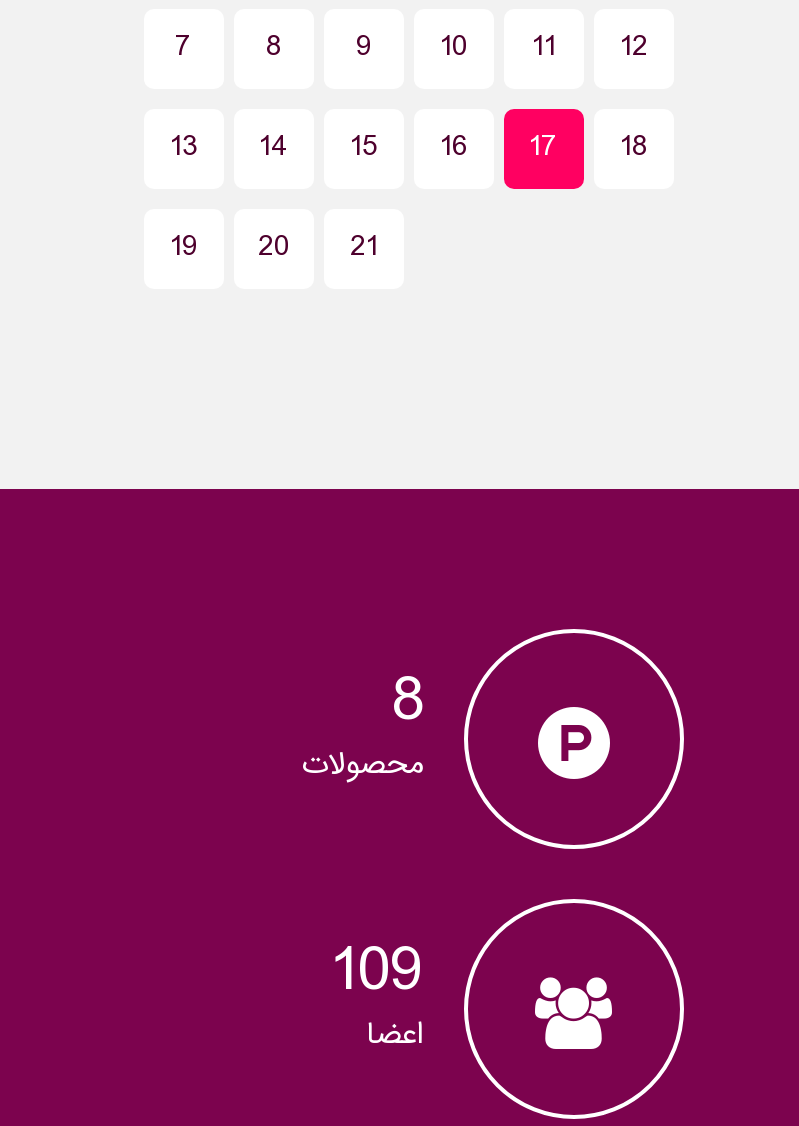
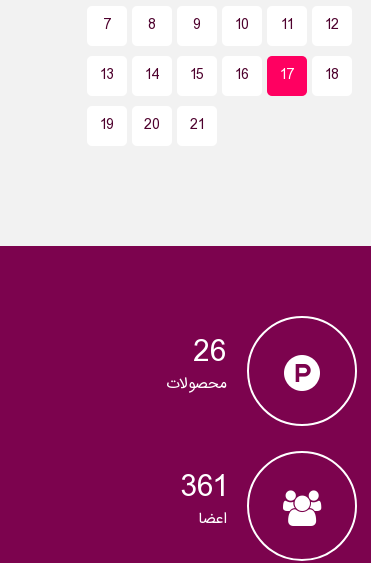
[392,645,424,763] 8 -> [193,324,227,383] 26
[332,915,424,1033] 109 -> [180,459,227,518] 361

